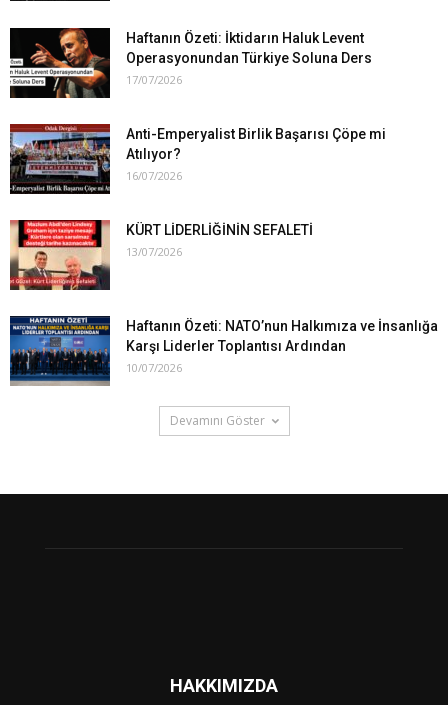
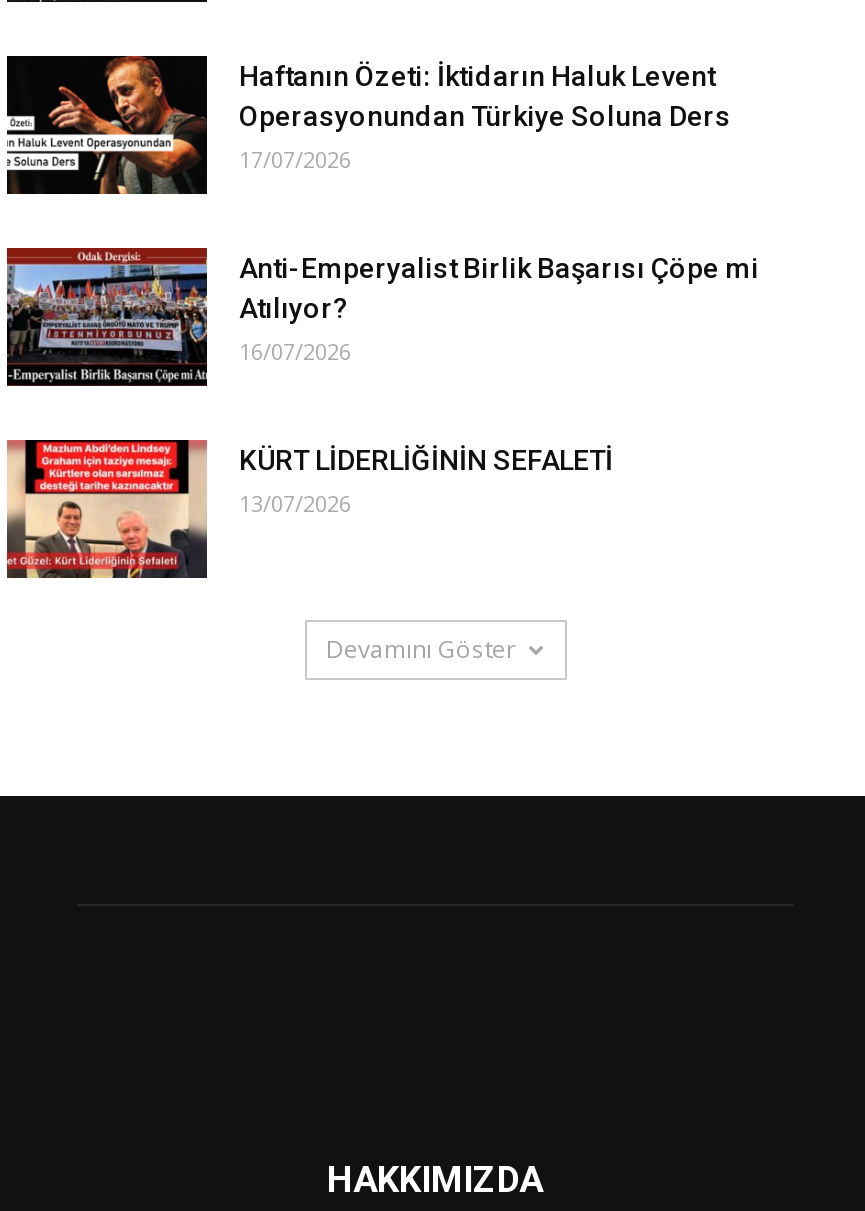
[9,315,438,385] [image] | Haftanın Özeti: NATO’nun Halkımıza ve İnsanlığa | Karşı Liderler Toplantısı Ardından | 10/07/2026 -> none

